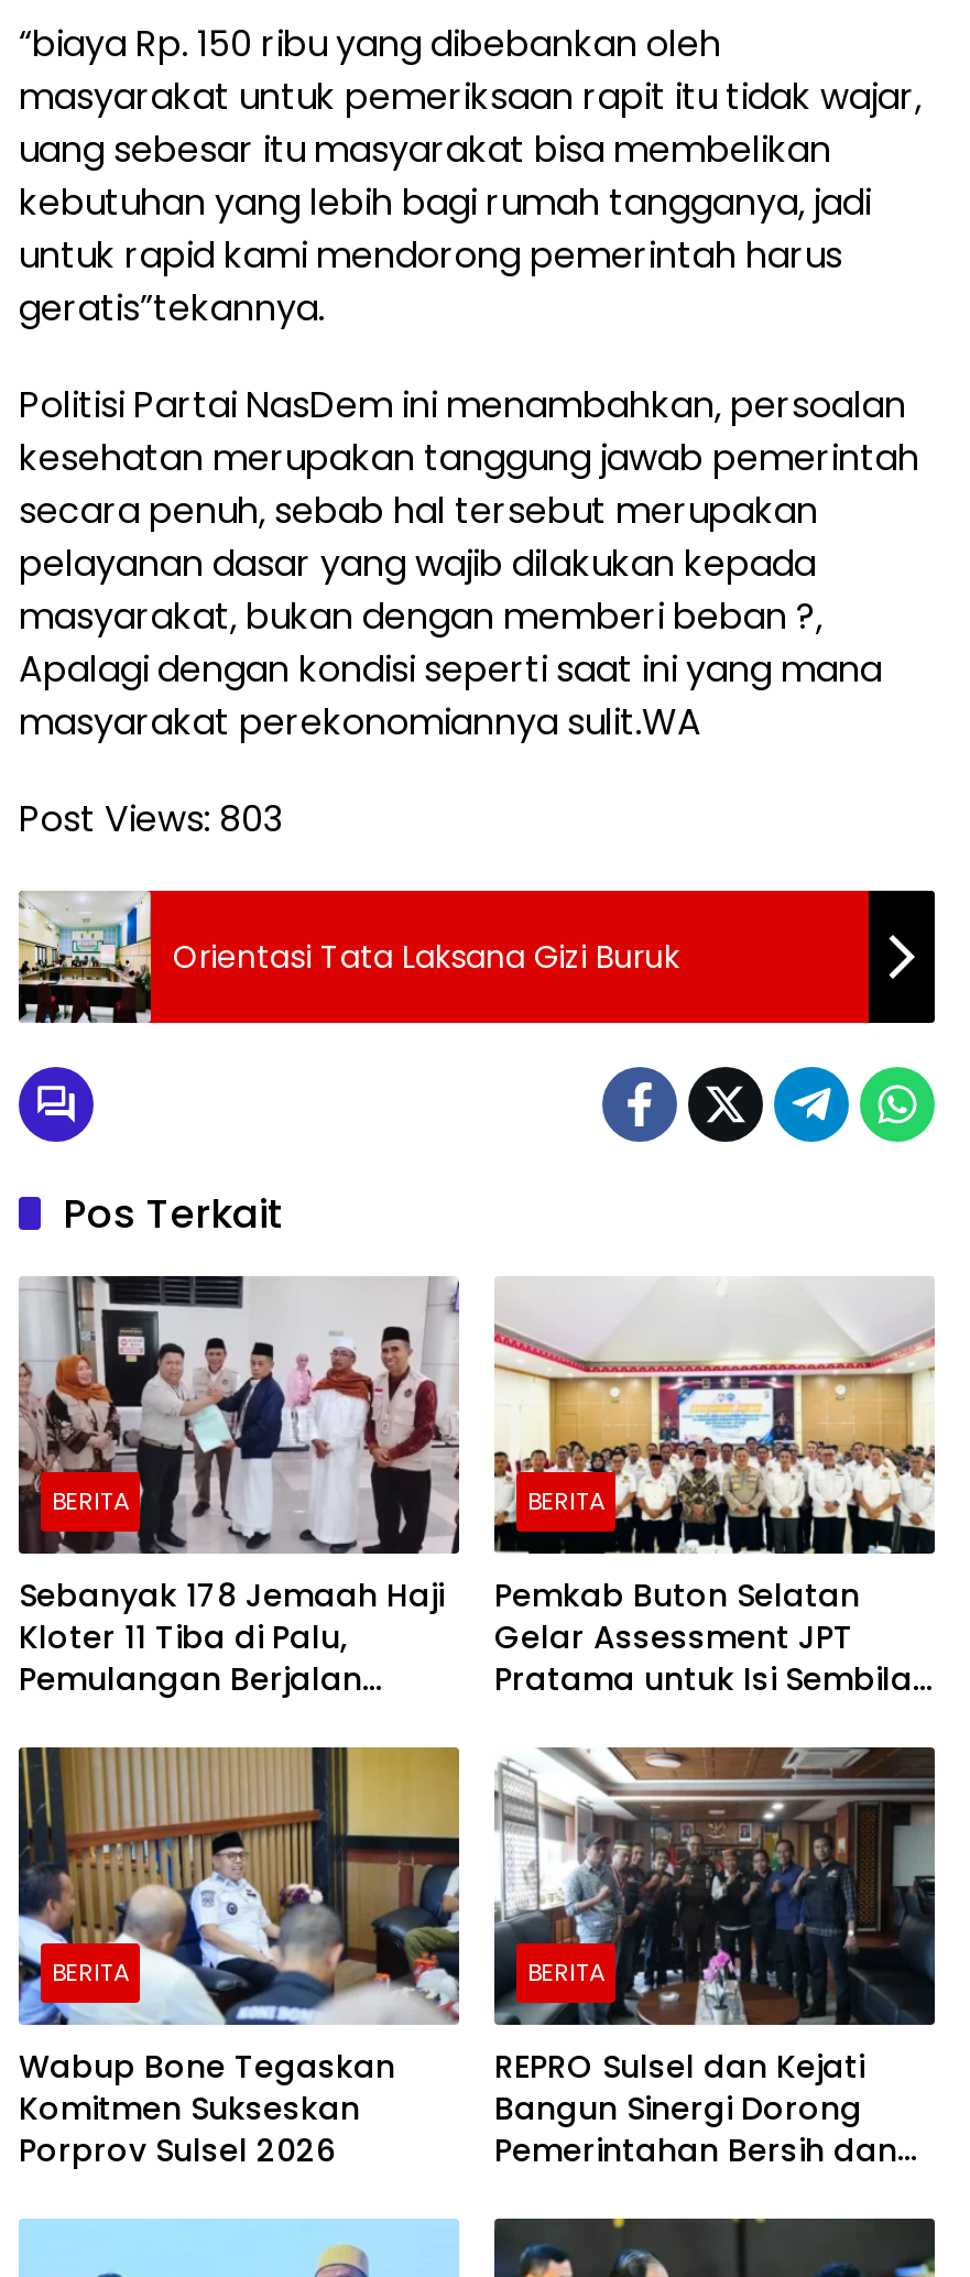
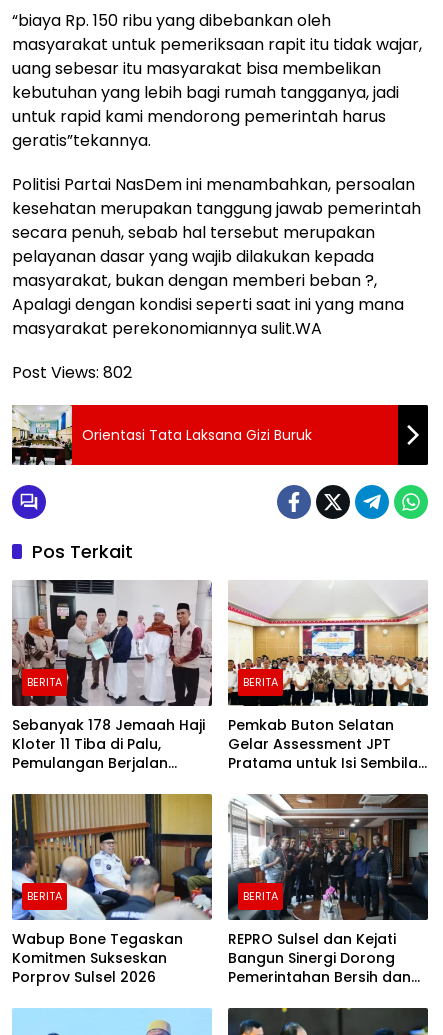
[19,794,283,844] Post Views: 803 -> [12,361,132,384] Post Views: 802

